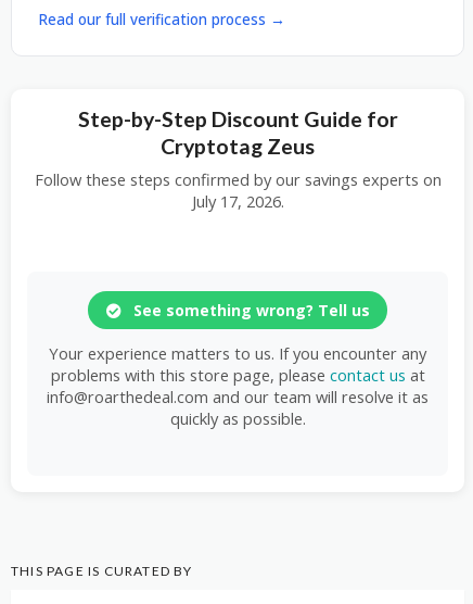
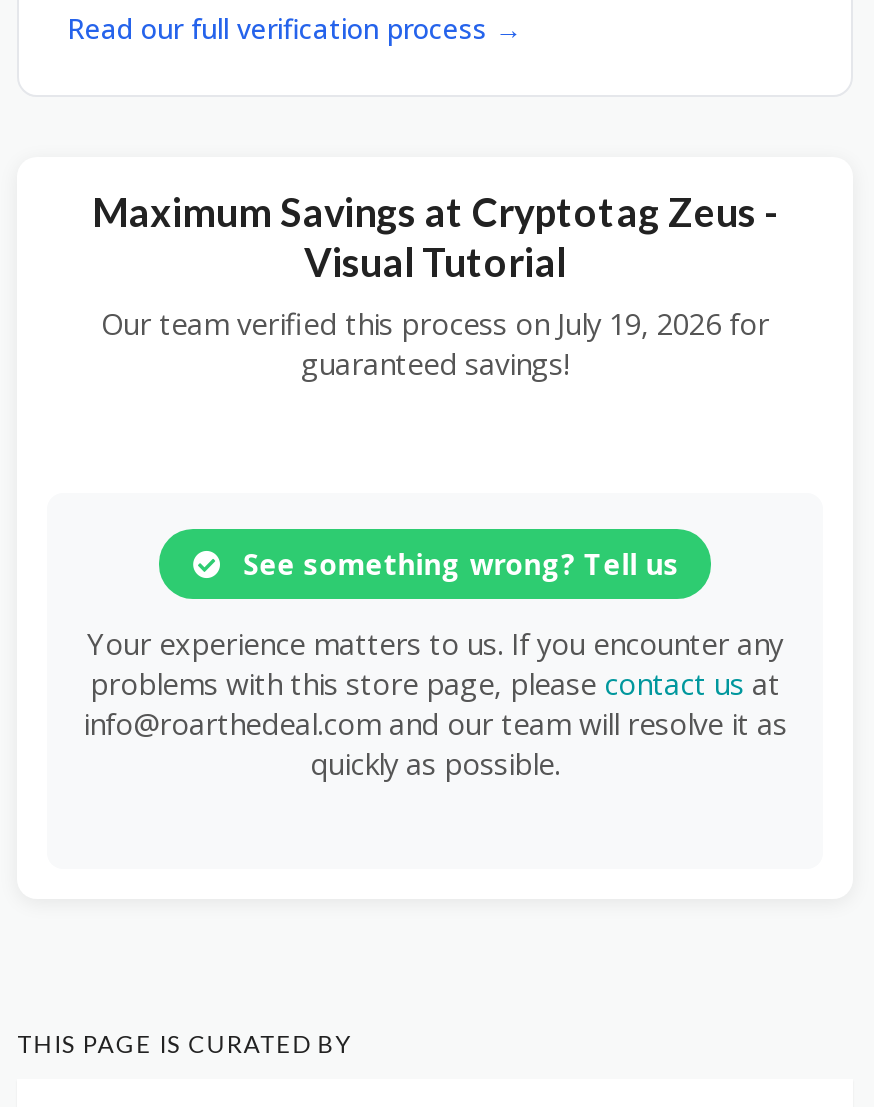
[34,106,441,211] Step-by-Step Discount Guide for | Cryptotag Zeus | Follow these steps confirmed by our savings experts on | July 17, 2026. -> [92,188,778,382] Maximum Savings at Cryptotag Zeus - | Visual Tutorial | Our team verified this process on July 19, 2026 for | guaranteed savings!

